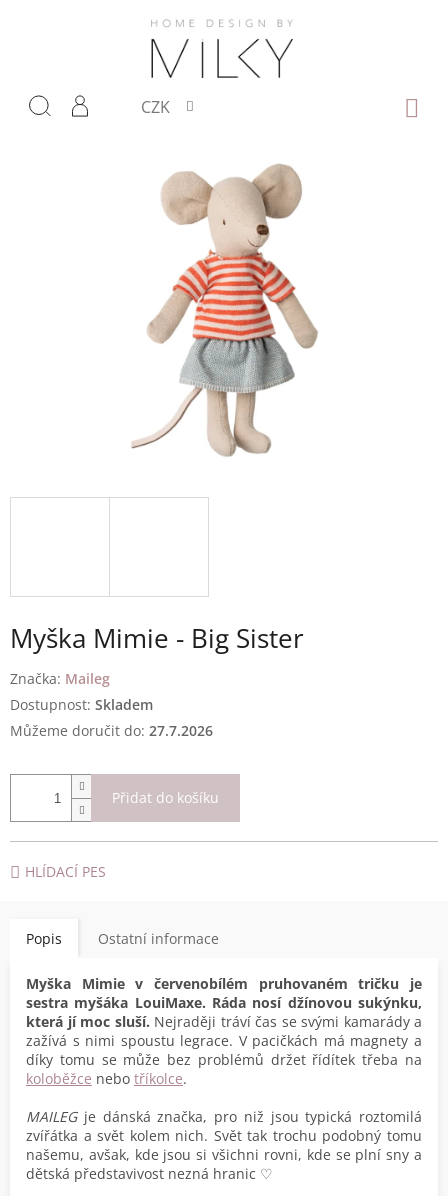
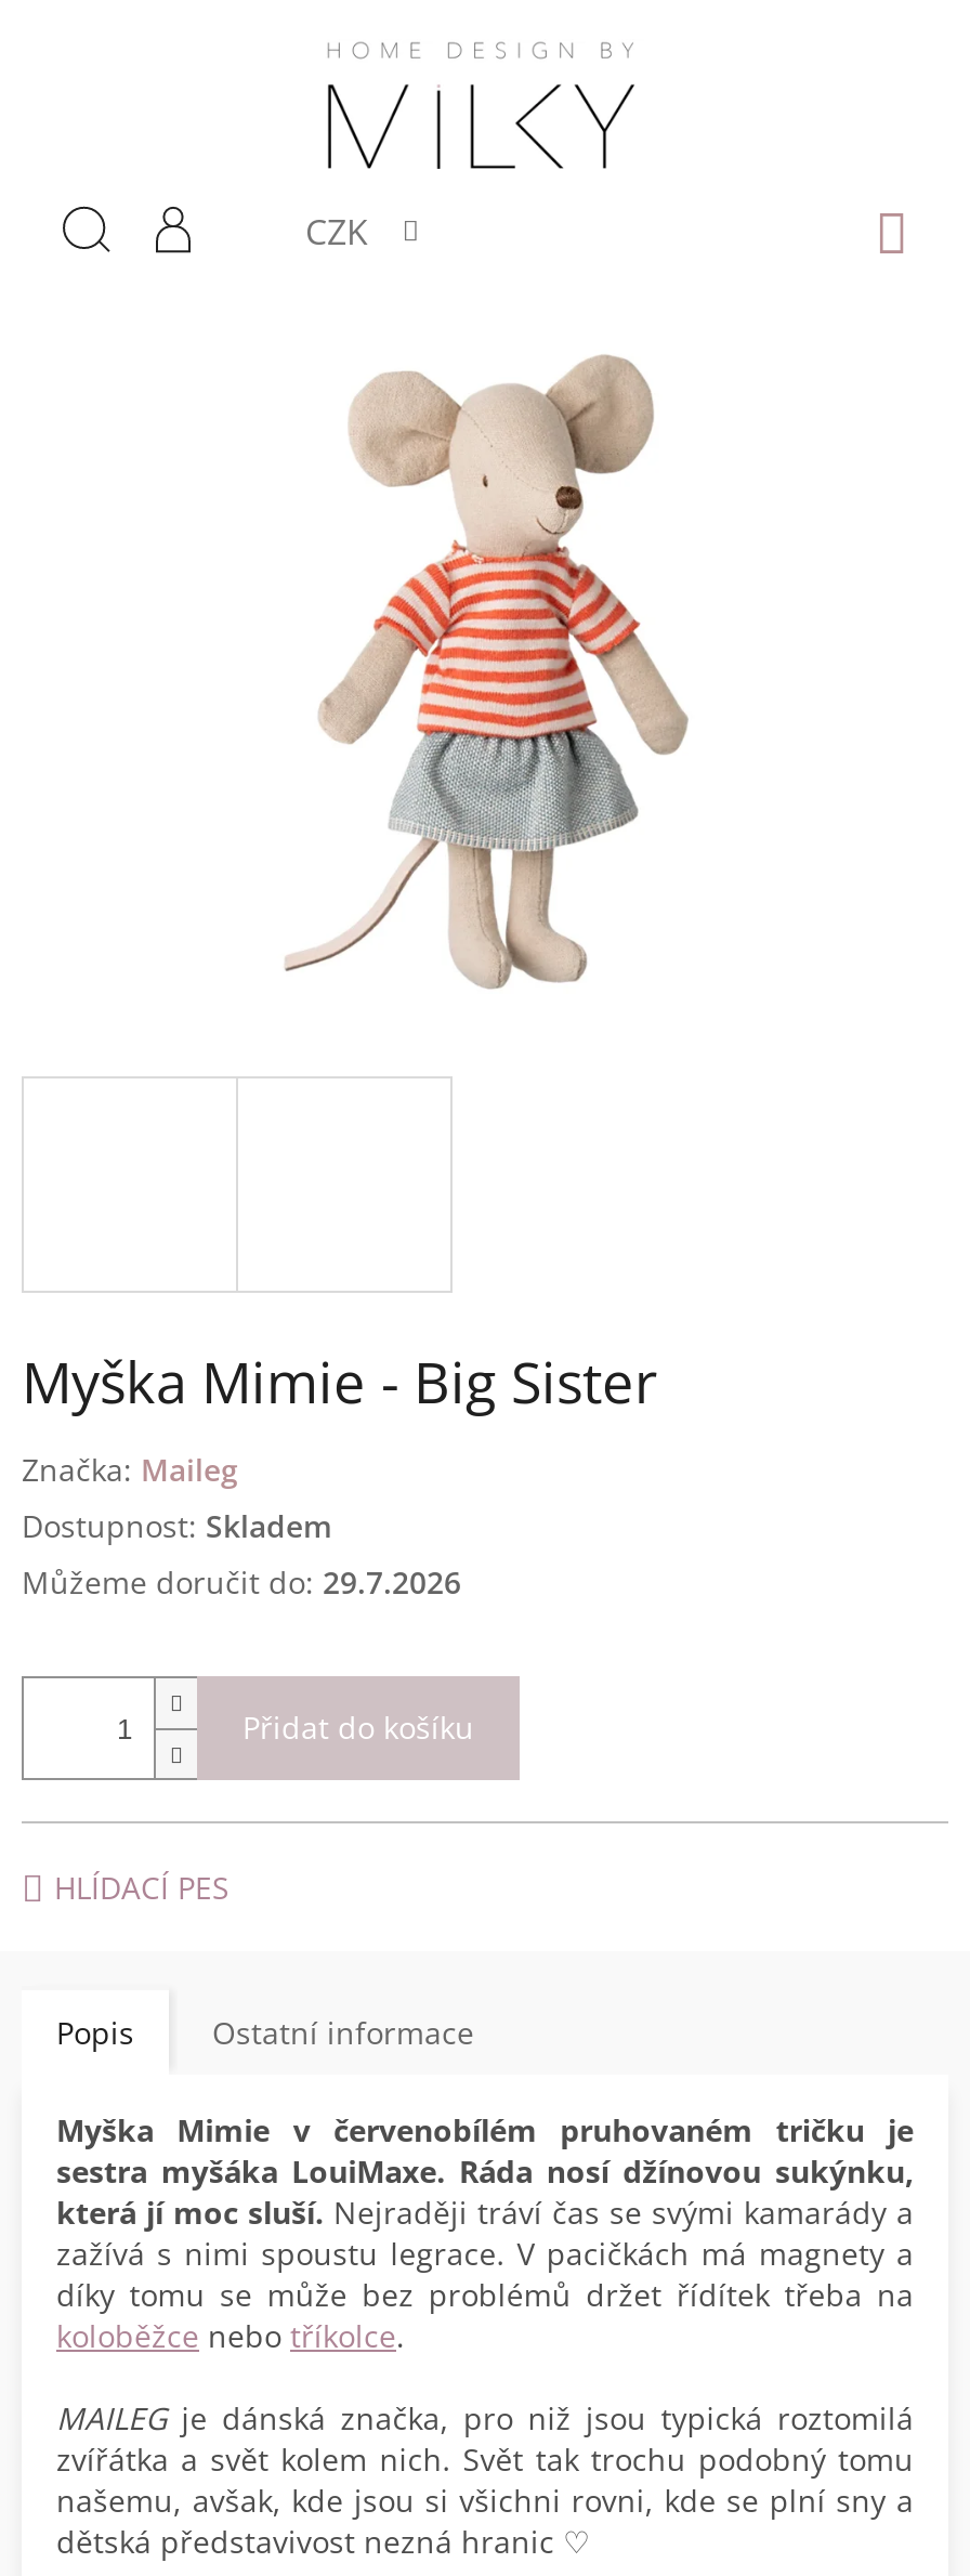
[10,721,213,740] Můžeme doručit do: 27.7.2026 -> [22,1562,461,1603] Můžeme doručit do: 29.7.2026

